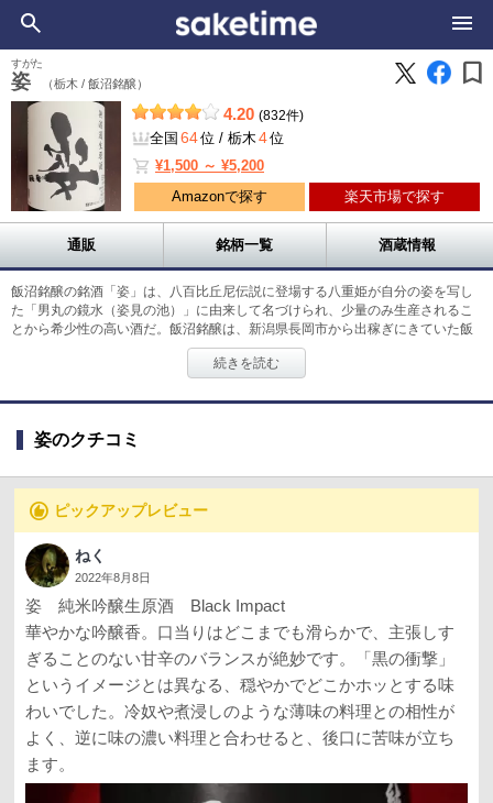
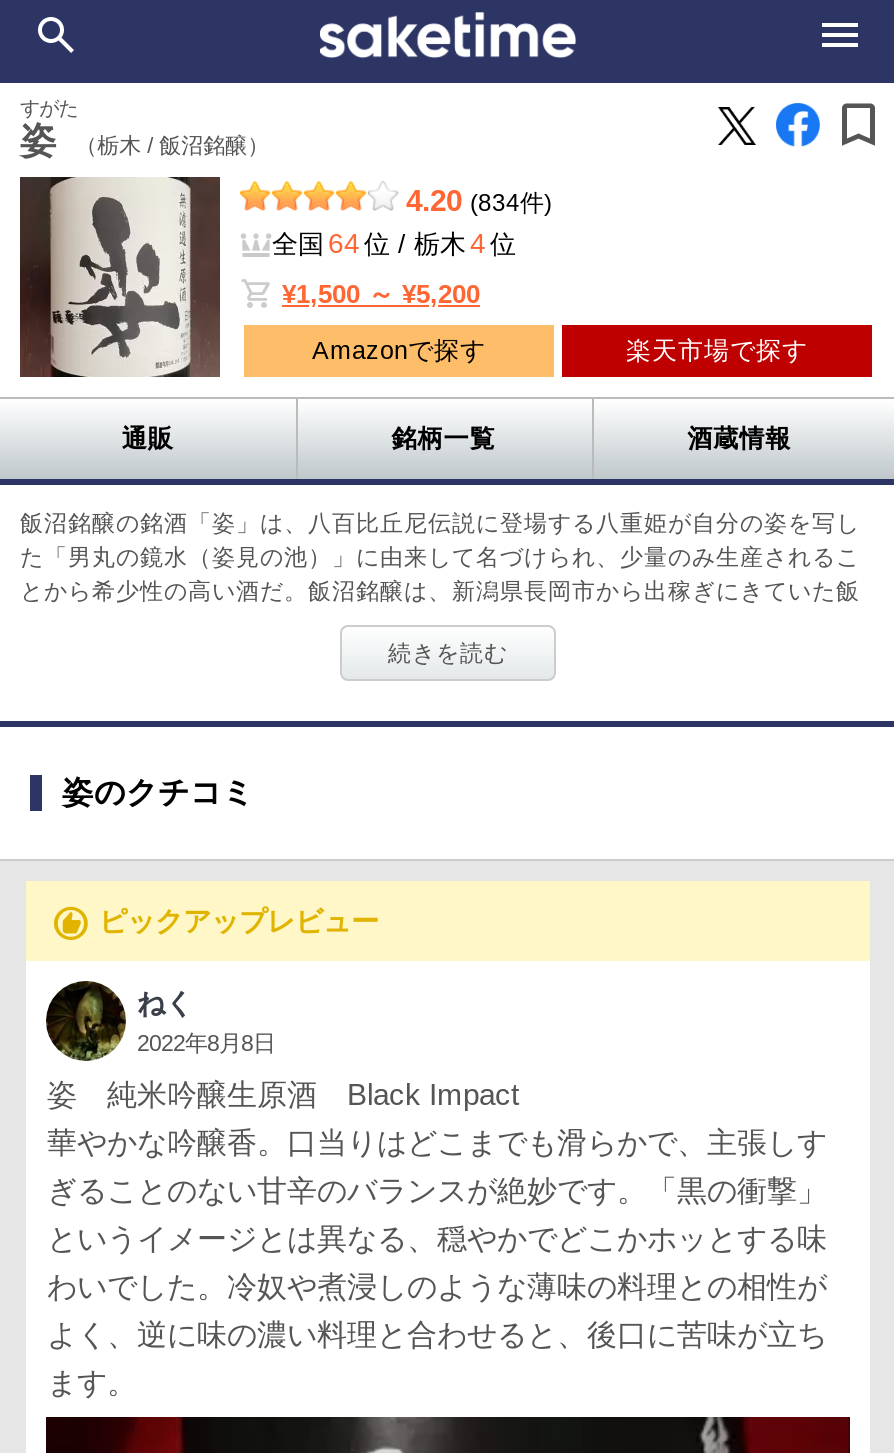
[223,105,304,123] 4.20 (832件) -> [406,183,552,217] 4.20 (834件)

